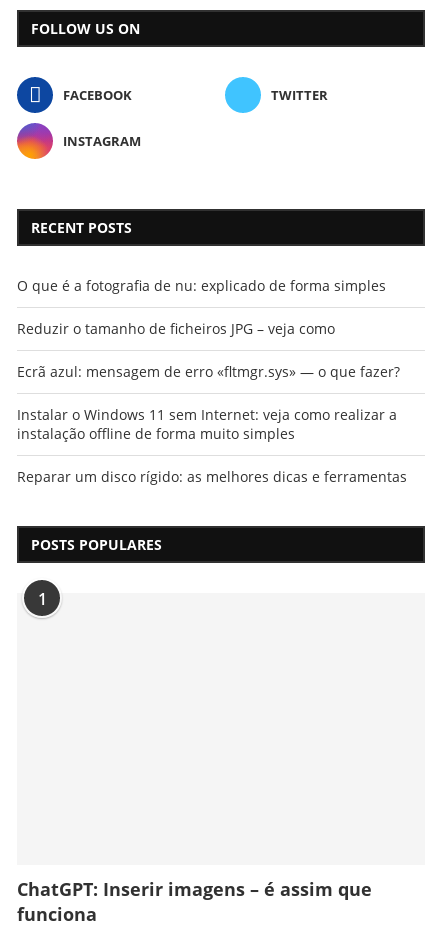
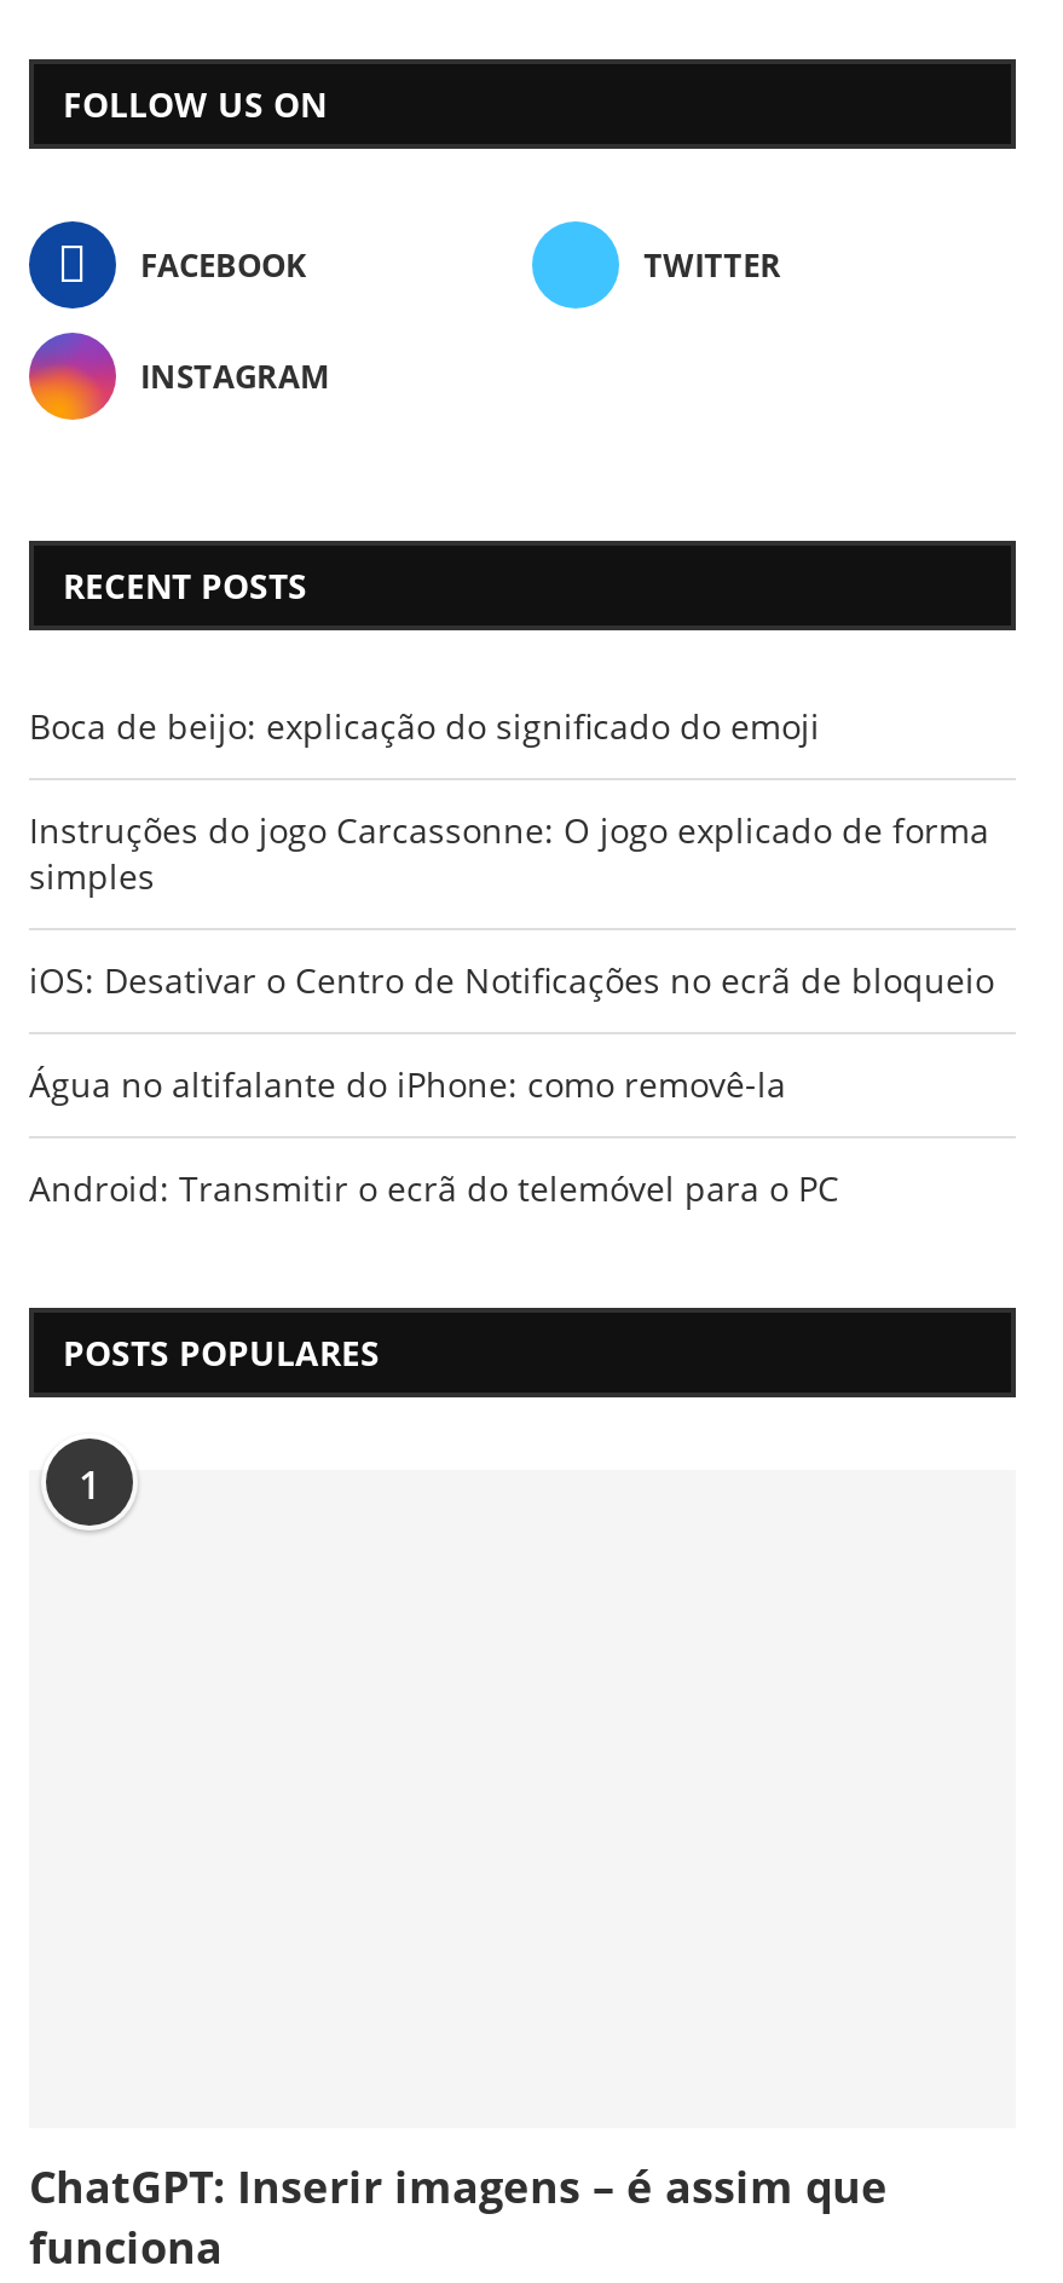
[17,276,386,295] O que é a fotografia de nu: explicado de forma simples -> [29,702,820,748] Boca de beijo: explicação do significado do emoji
[17,319,335,338] Reduzir o tamanho de ficheiros JPG – veja como -> [29,806,989,898] Instruções do jogo Carcassonne: O jogo explicado de forma | simples
[17,362,400,381] Ecrã azul: mensagem de erro «fltmgr.sys» — o que fazer? -> [29,956,994,1002] iOS: Desativar o Centro de Notificações no ecrã de bloqueio
[17,405,397,443] Instalar o Windows 11 sem Internet: veja como realizar a | instalação offline de forma muito simples -> [29,1060,786,1106] Água no altifalante do iPhone: como removê-la
[17,467,407,486] Reparar um disco rígido: as melhores dicas e ferramentas -> [29,1164,839,1210] Android: Transmitir o ecrã do telemóvel para o PC

